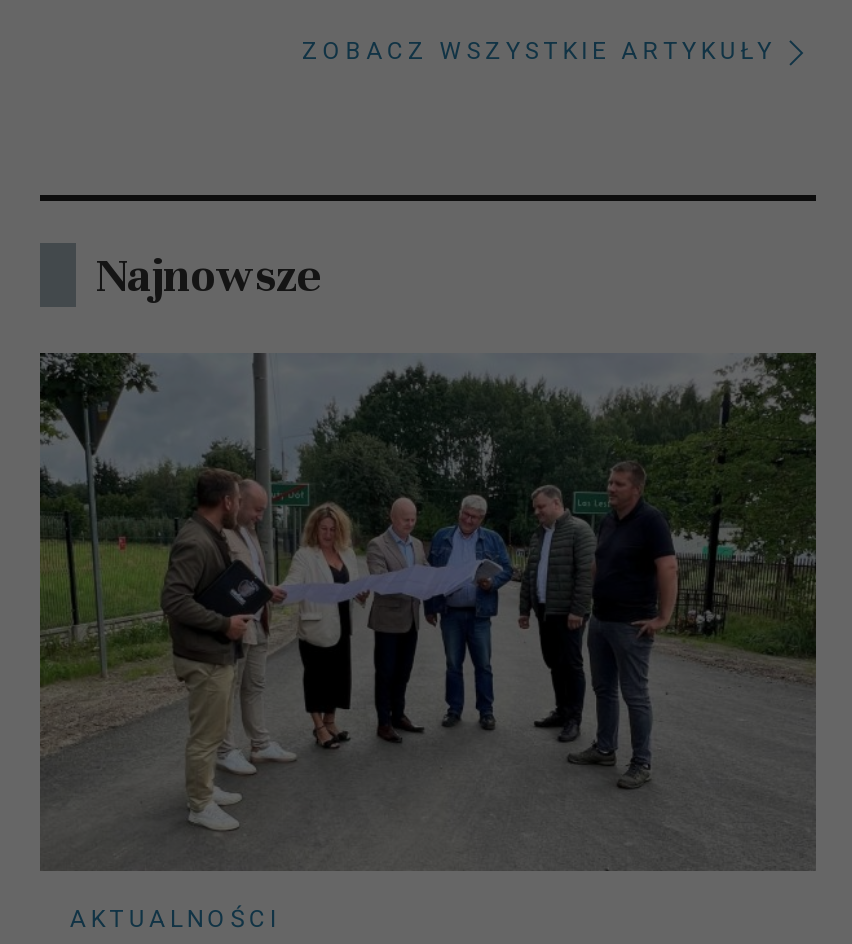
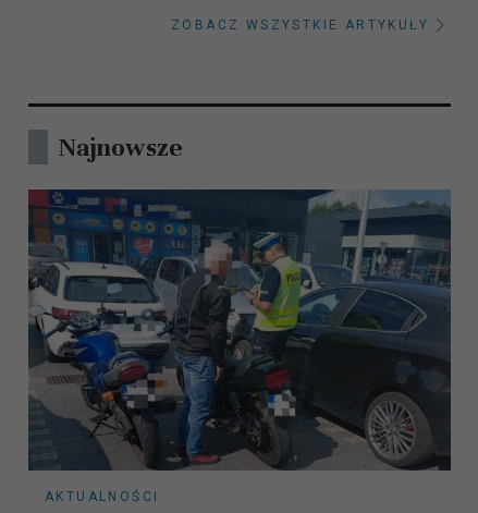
[38,350,818,870] [image] -> [27,188,452,471] [image]

